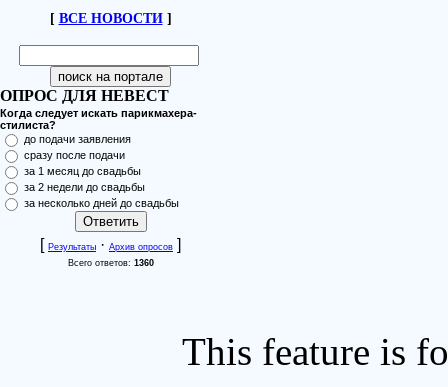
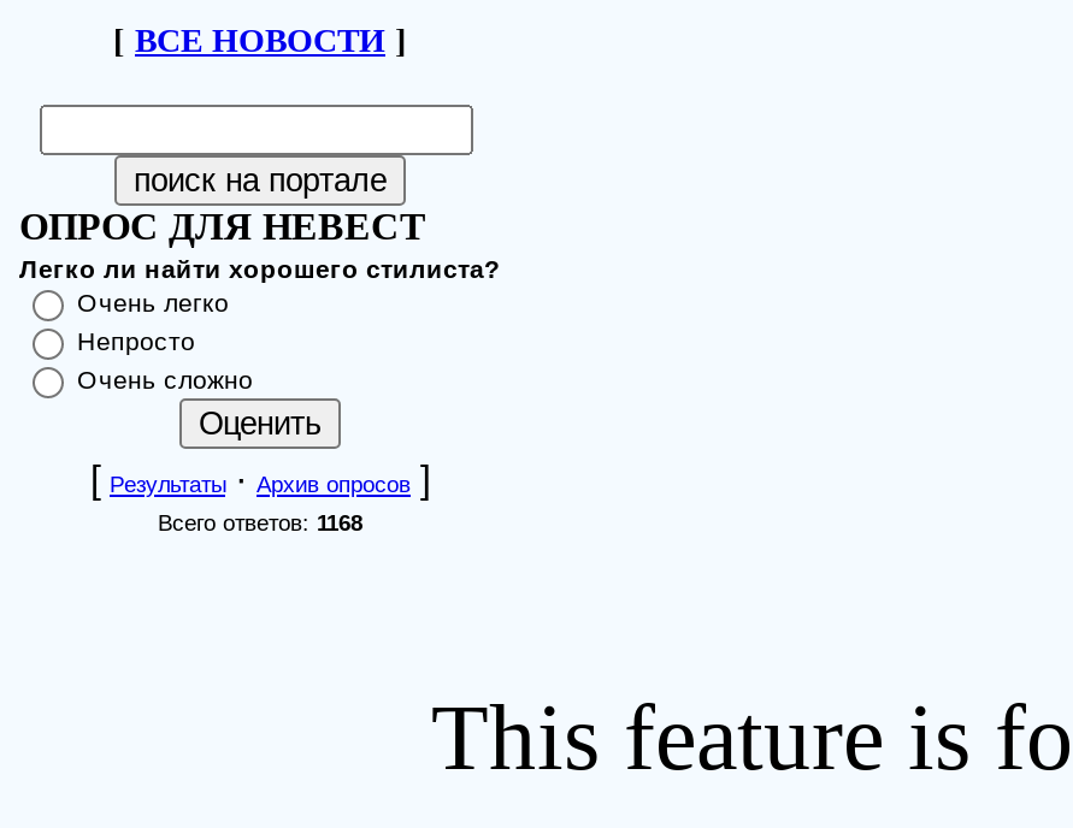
[0,107,197,209] Когда следует искать парикмахера- | стилиста? | до подачи заявления | сразу после подачи | за 1 месяц до свадьбы | за 2 недели до свадьбы | за несколько дней до свадьбы -> [19,254,501,394] Легко ли найти хорошего стилиста? | Очень легко | Непросто | Очень сложно
[67,258,153,268] Всего ответов: 1360 -> [158,511,362,536] Всего ответов: 1168

